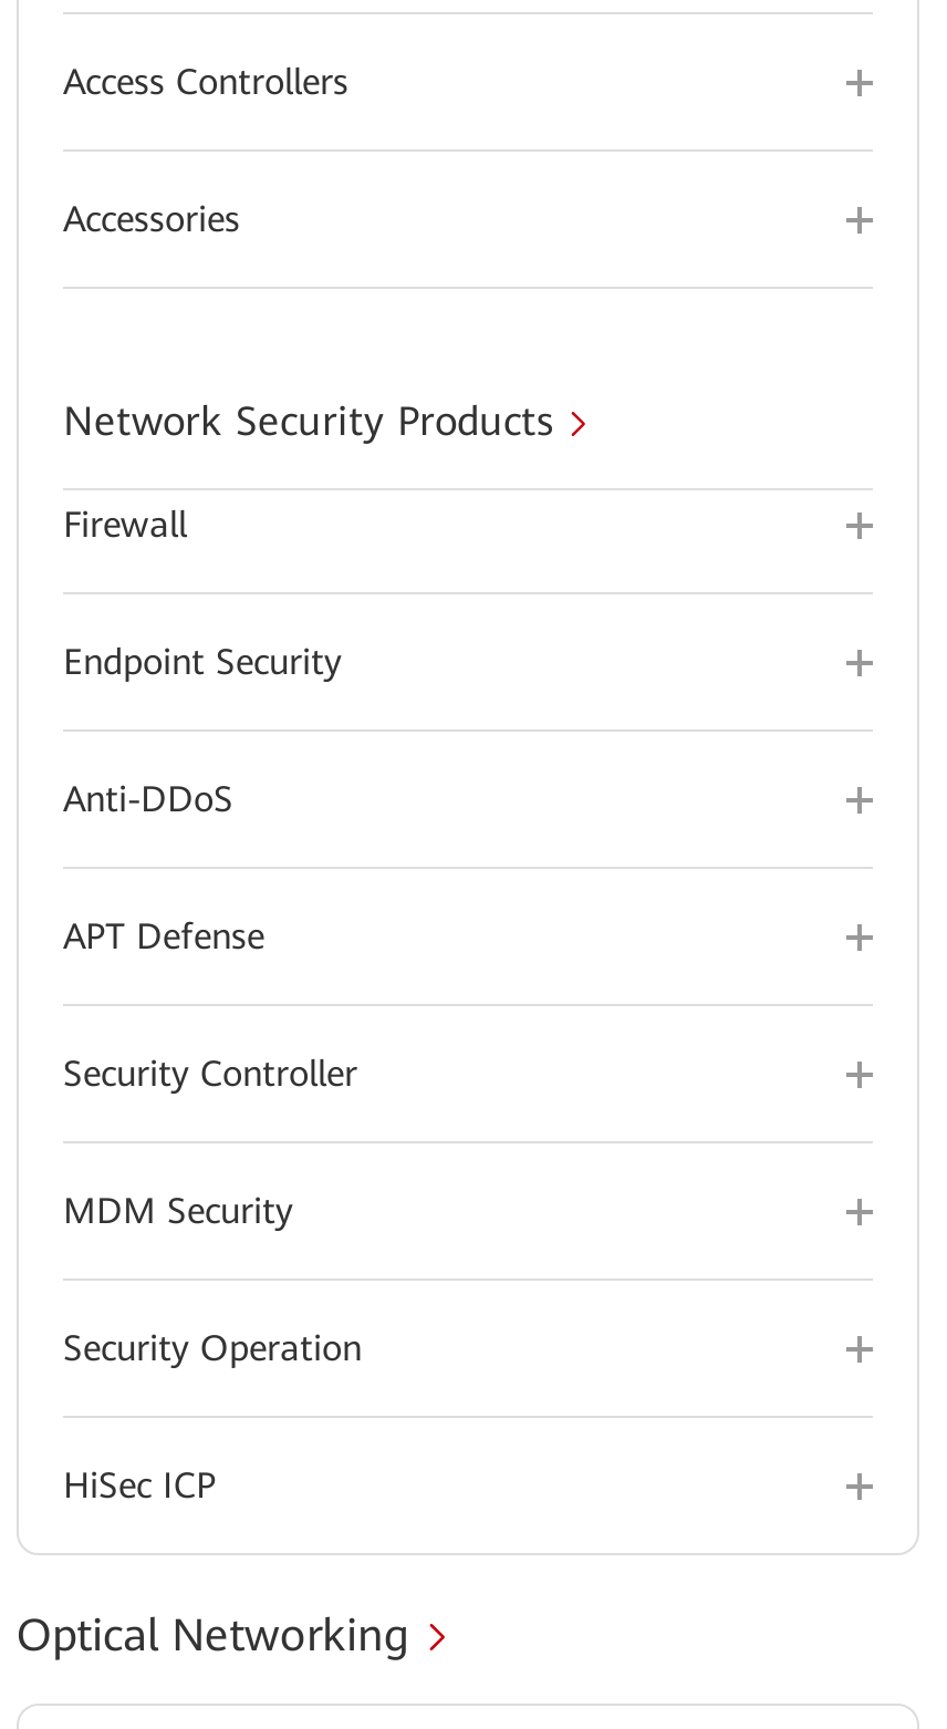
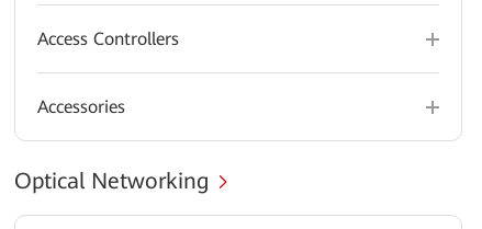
[63,397,554,1507] Network Security Products | Firewall | Endpoint Security | Anti-DDoS | APT Defense | Security Controller | MDM Security | Security Operation | HiSec ICP -> none

